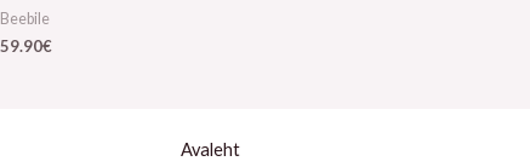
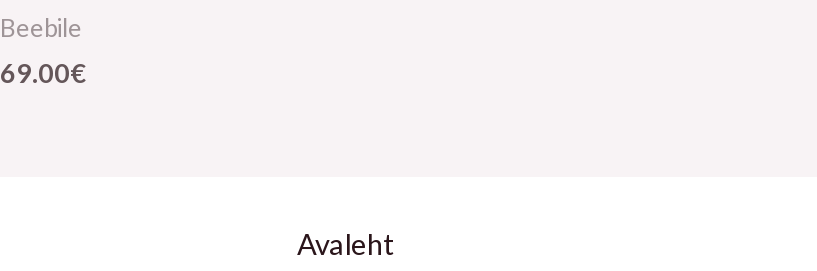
[0,36,52,55] 59.90€ -> [0,57,86,89] 69.00€

